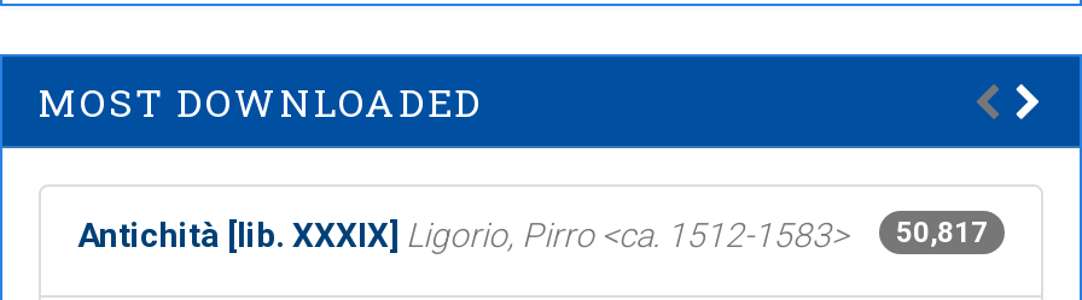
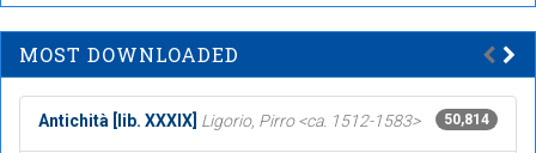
[77,215,988,253] Antichità [lib. XXXIX] Ligorio, Pirro <ca. 1512-1583> 50,817 -> [38,111,489,130] Antichità [lib. XXXIX] Ligorio, Pirro <ca. 1512-1583> 50,814

